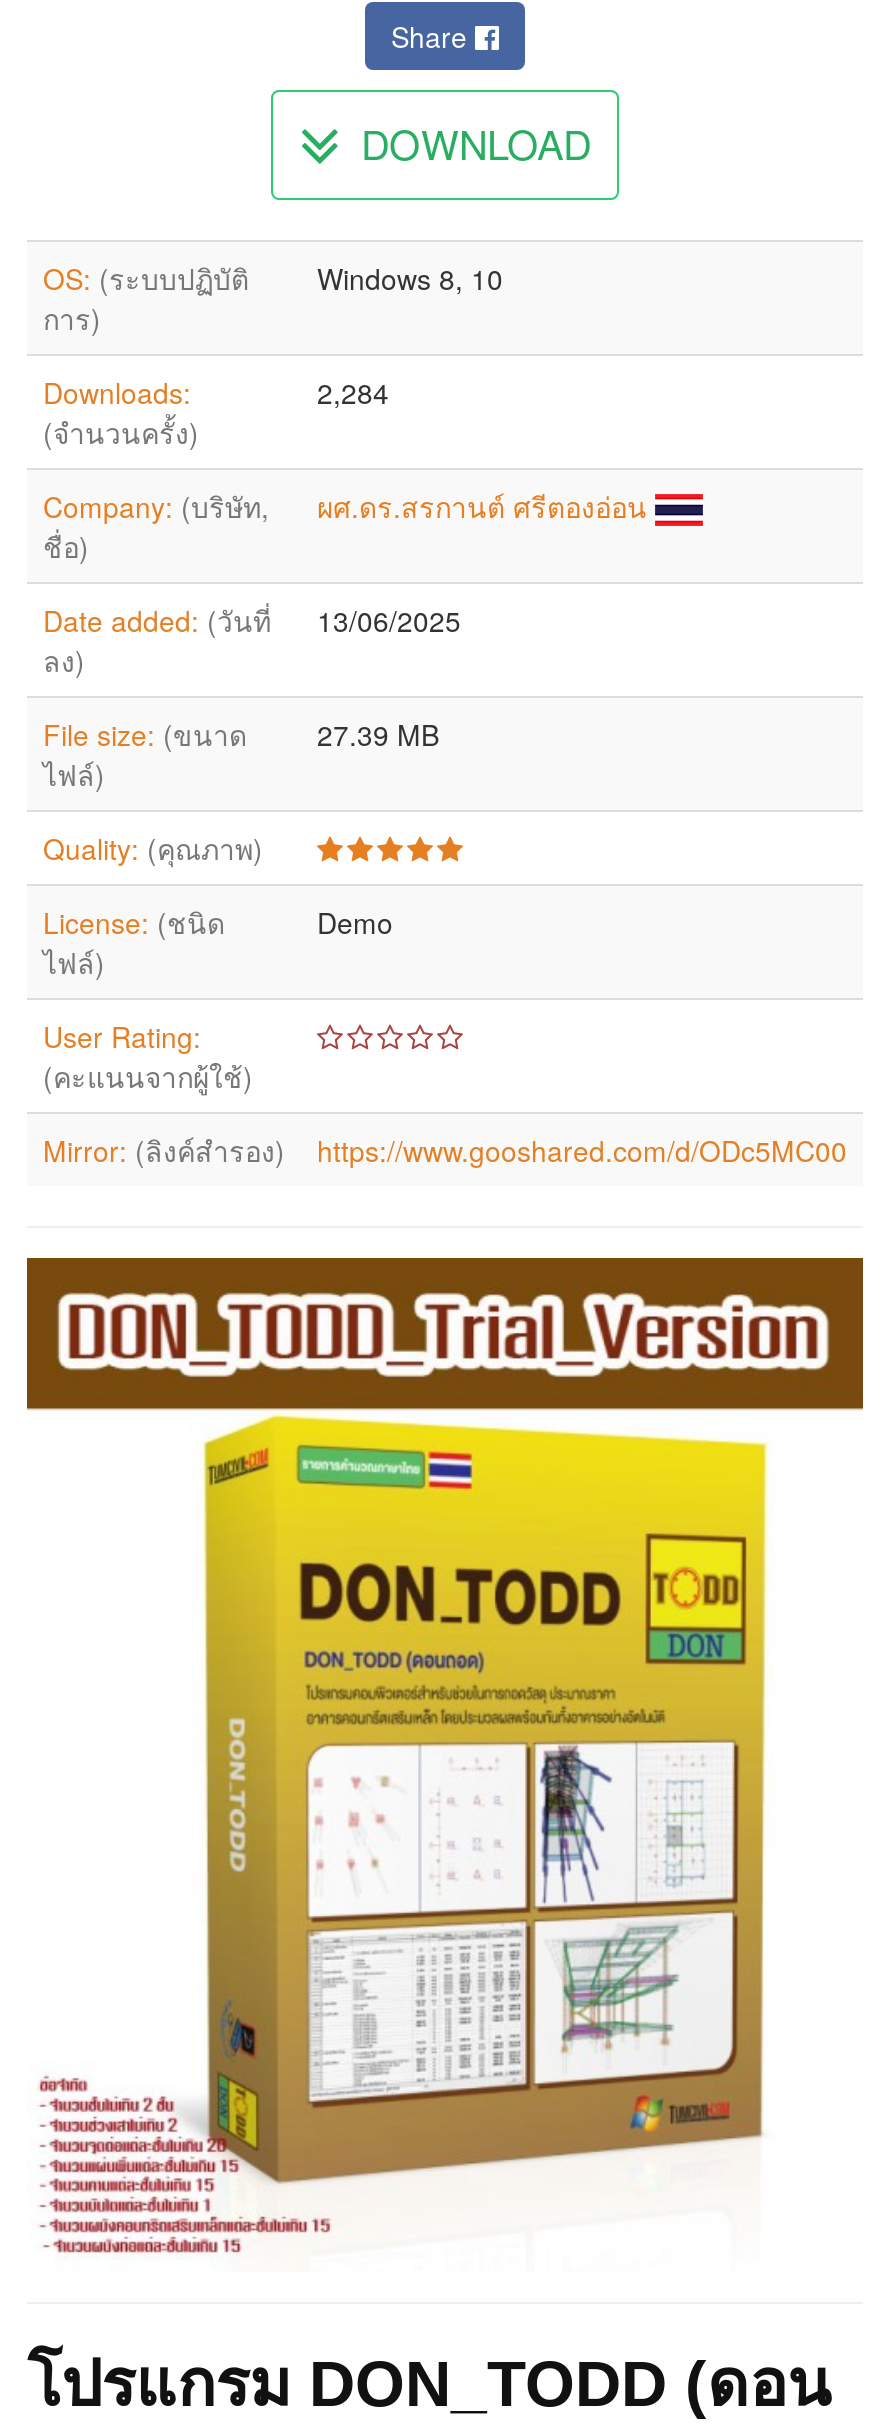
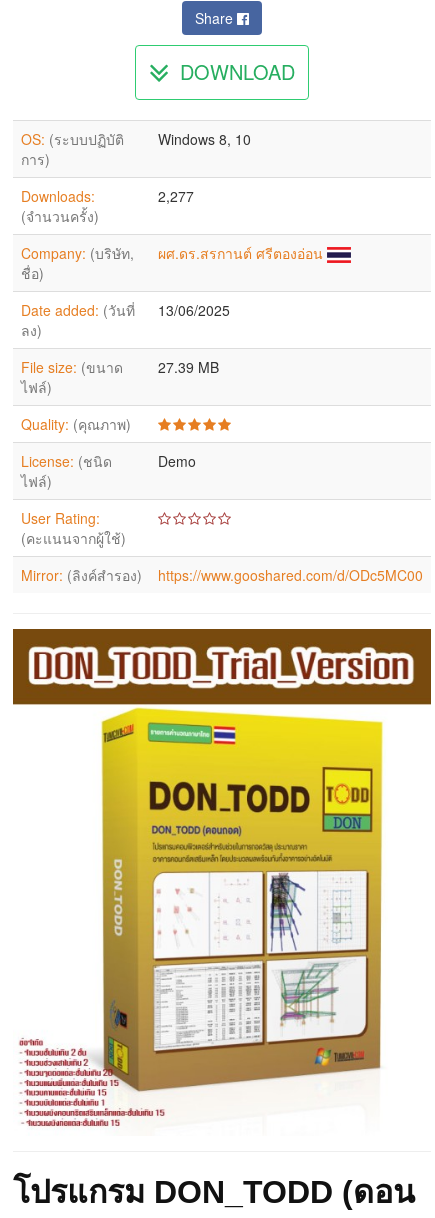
[317,372,389,412] 2,284 -> [158,186,194,206] 2,277

